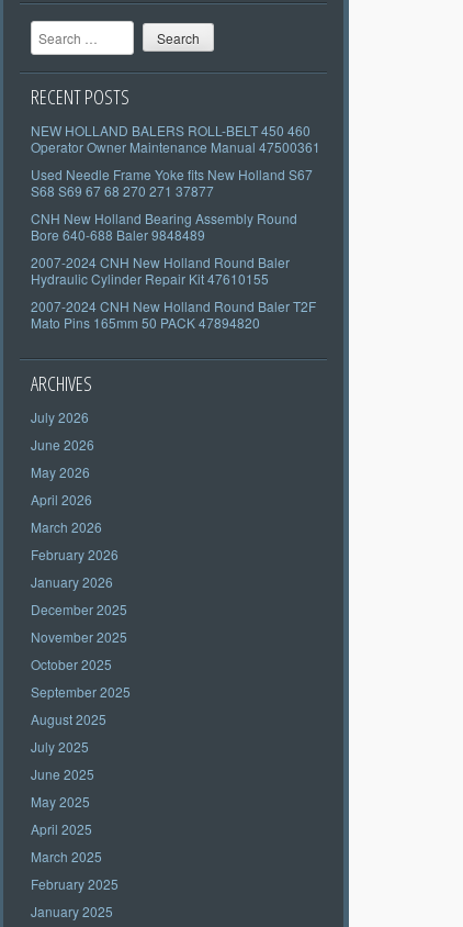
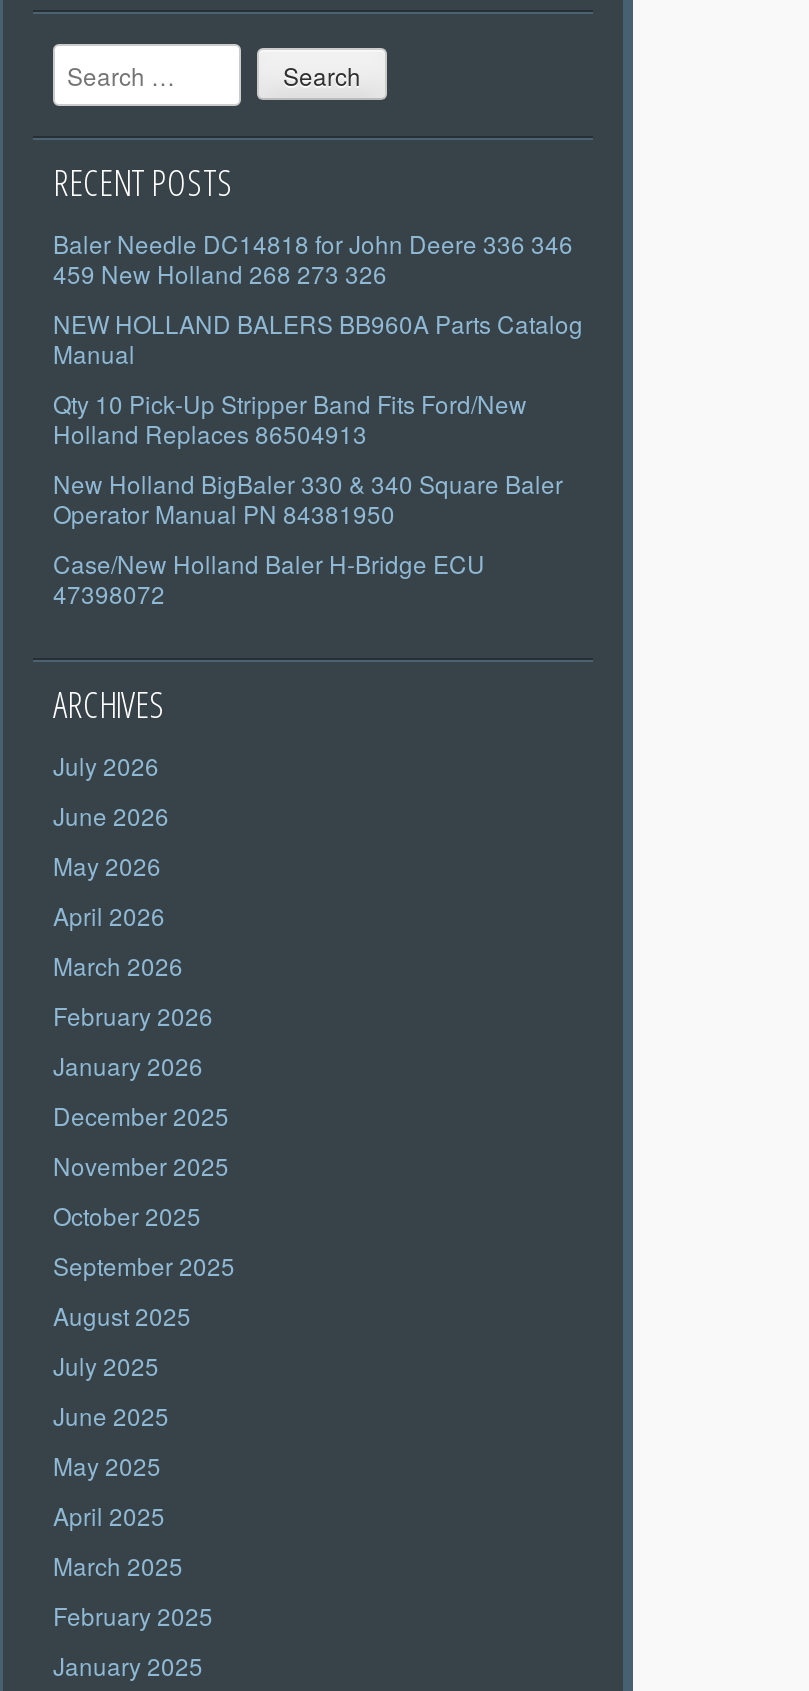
[31,121,320,156] NEW HOLLAND BALERS ROLL-BELT 450 460 | Operator Owner Maintenance Manual 47500361 -> [53,226,573,290] Baler Needle DC14818 for John Deere 336 346 | 459 New Holland 268 273 326
[31,165,313,200] Used Needle Frame Yoke fits New Holland S67 | S68 S69 67 68 270 271 37877 -> [53,306,583,370] NEW HOLLAND BALERS BB960A Parts Catalog | Manual
[31,209,297,244] CNH New Holland Bearing Assembly Round | Bore 640-688 Baler 9848489 -> [53,386,527,450] Qty 10 Pick-Up Stripper Band Fits Ford/New | Holland Replaces 86504913
[31,253,290,288] 2007-2024 CNH New Holland Round Baler | Hydraulic Cylinder Repair Kit 47610155 -> [53,466,563,530] New Holland BigBaler 330 & 340 Square Baler | Operator Manual PN 84381950
[31,297,316,332] 2007-2024 CNH New Holland Round Baler T2F | Mato Pins 165mm 50 PACK 47894820 -> [53,546,485,610] Case/New Holland Baler H-Bridge ECU | 47398072

